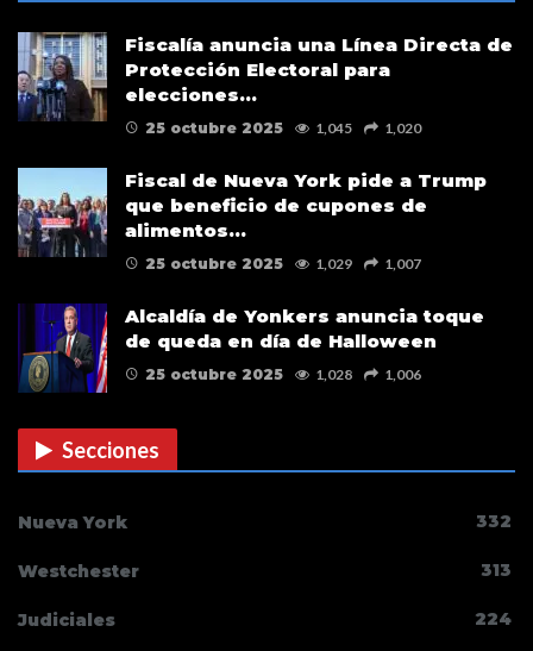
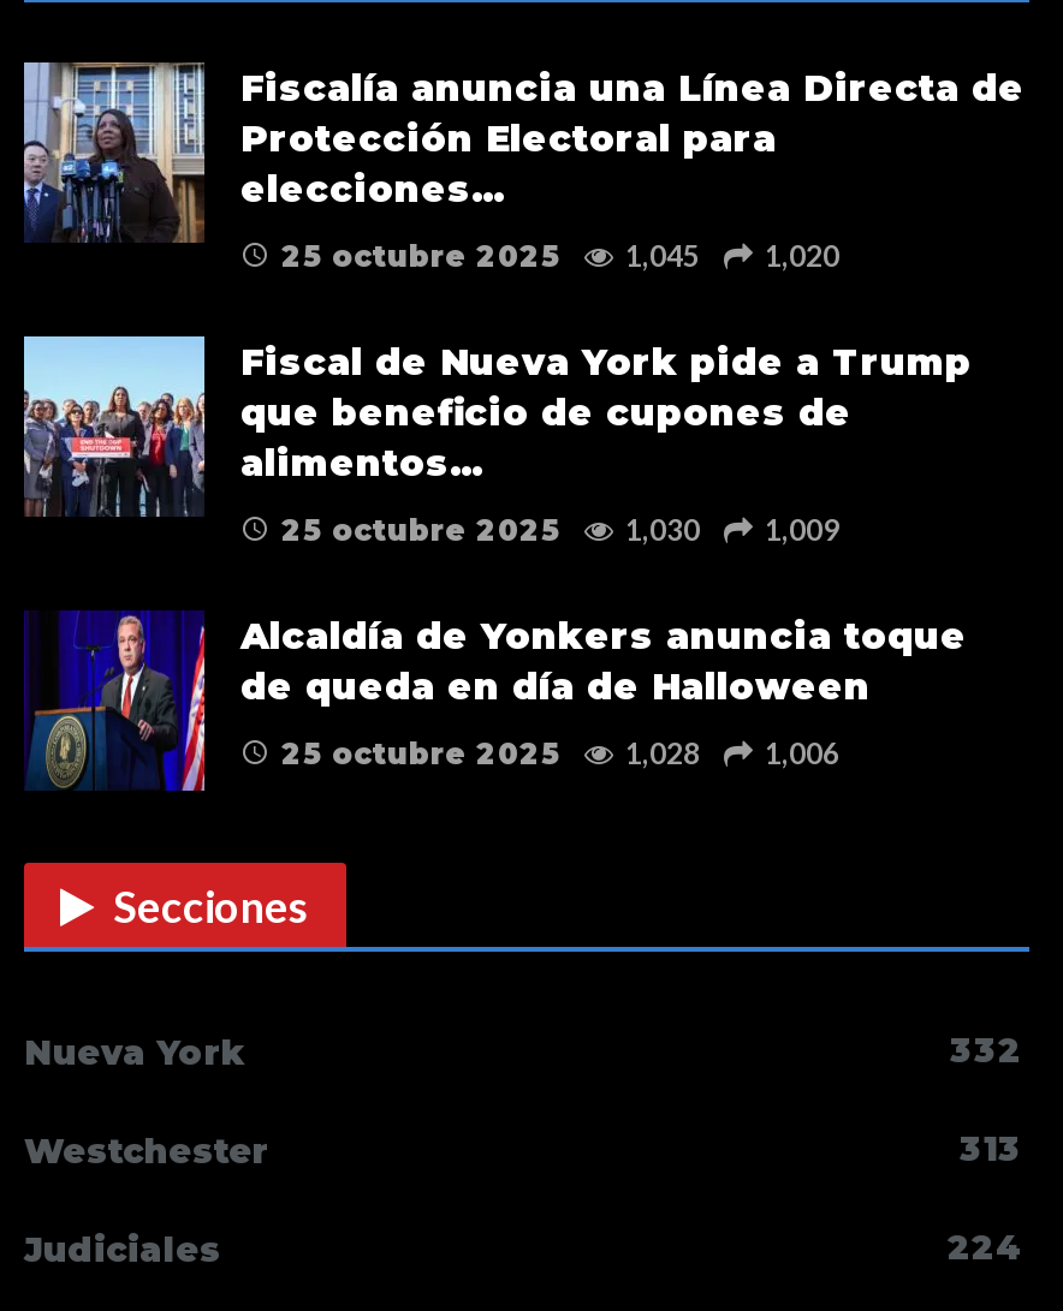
[315,255,352,273] 1,029 -> [625,513,700,549] 1,030
[384,255,421,273] 1,007 -> [765,513,839,549] 1,009

